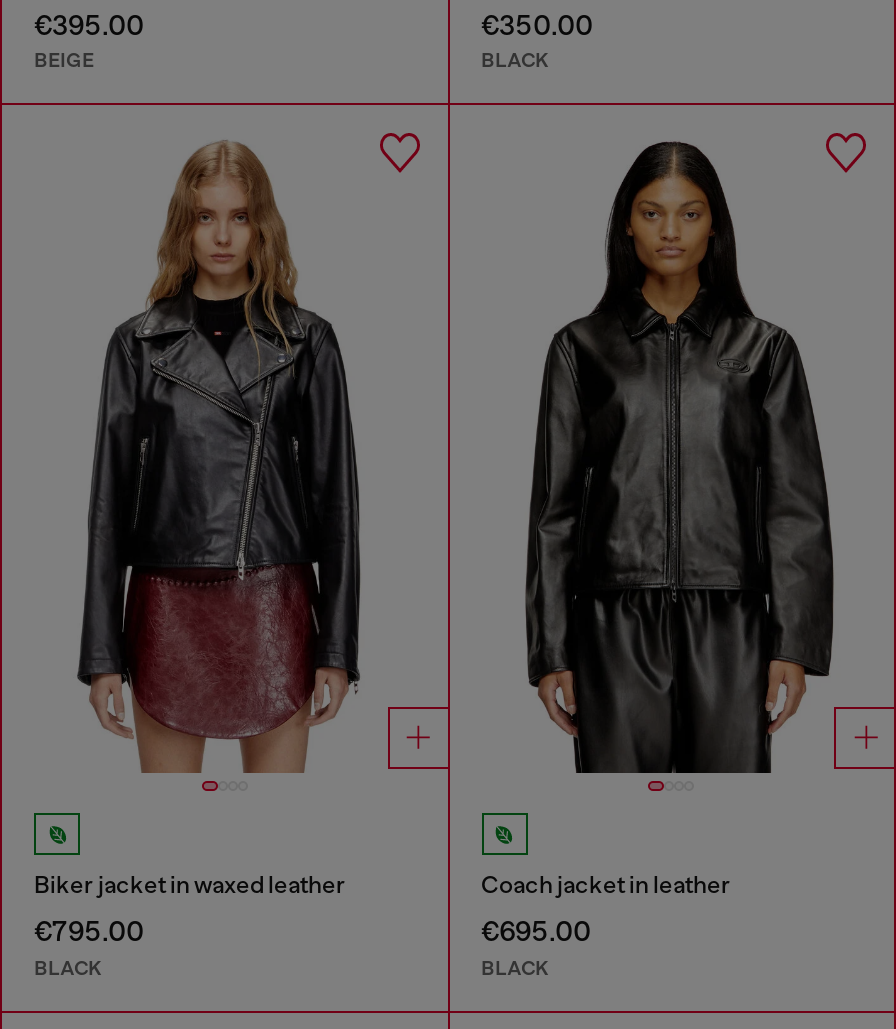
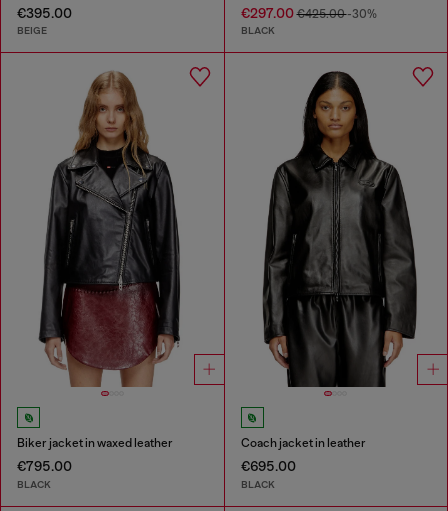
[481,9,593,41] €350.00 -> [240,5,376,21] €297.00 €425.00-30%

